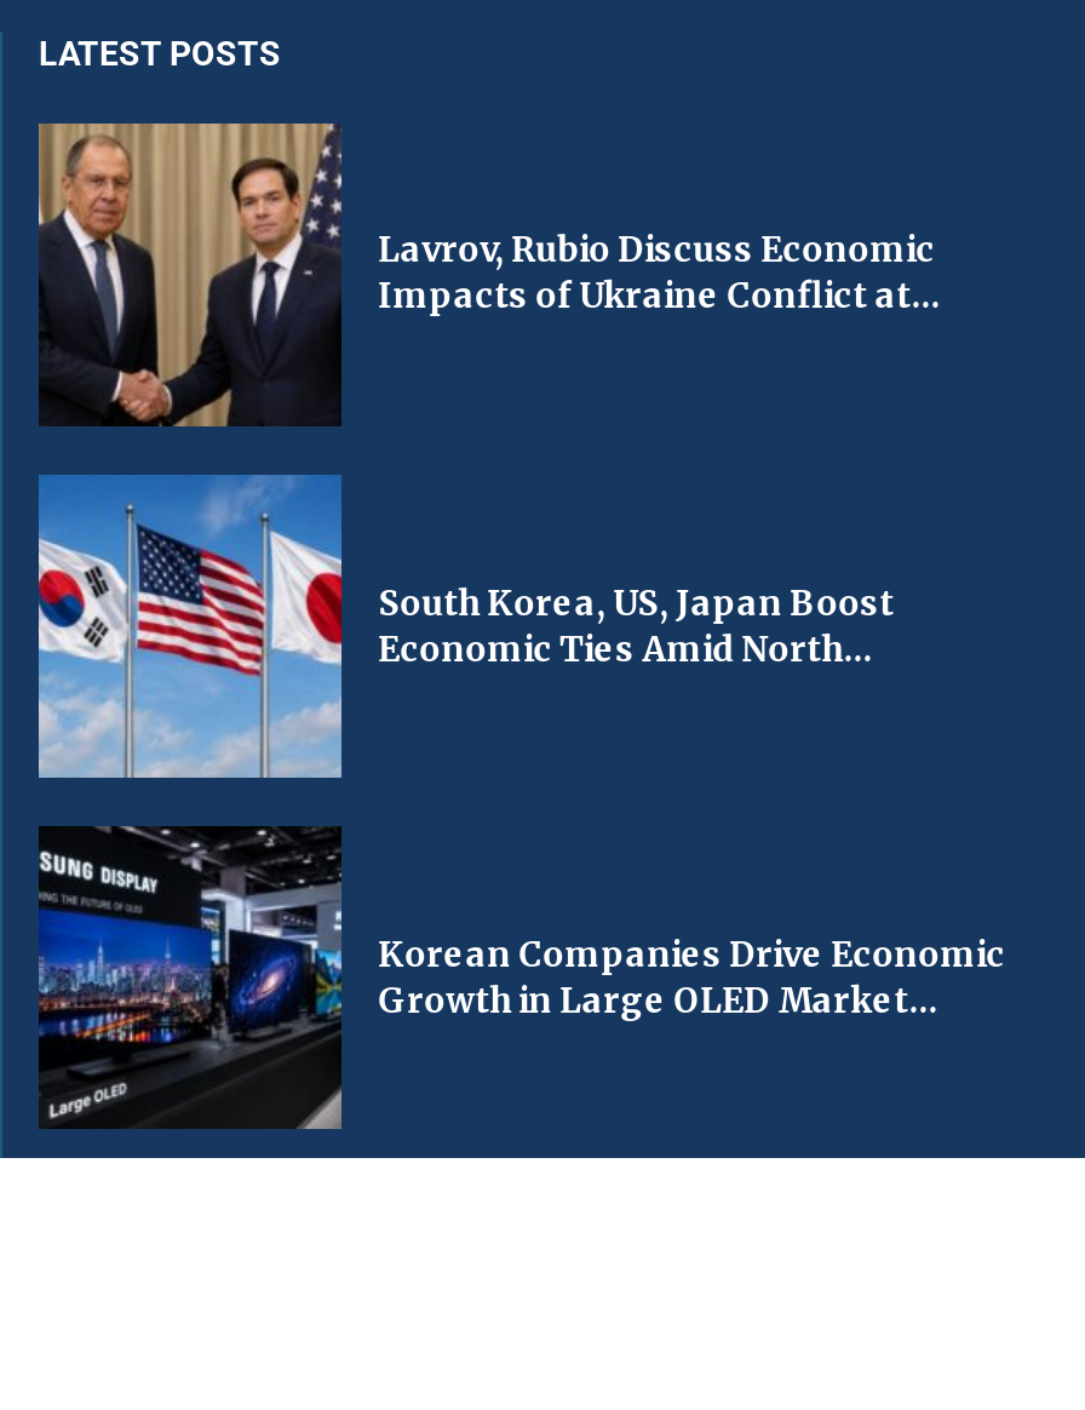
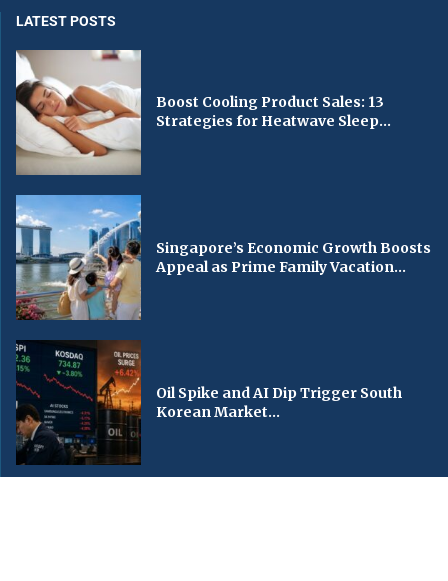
[36,121,940,429] [image] | Lavrov, Rubio Discuss Economic | Impacts of Ukraine Conflict at... -> [15,49,391,176] [image] | Boost Cooling Product Sales: 13 | Strategies for Heatwave Sleep...
[36,477,894,780] [image] | South Korea, US, Japan Boost | Economic Ties Amid North... -> [15,195,431,321] [image] | Singapore’s Economic Growth Boosts | Appeal as Prime Family Vacation...
[39,824,1005,1131] [image] | Korean Companies Drive Economic | Growth in Large OLED Market... -> [15,340,402,465] [image] | Oil Spike and AI Dip Trigger South | Korean Market...

